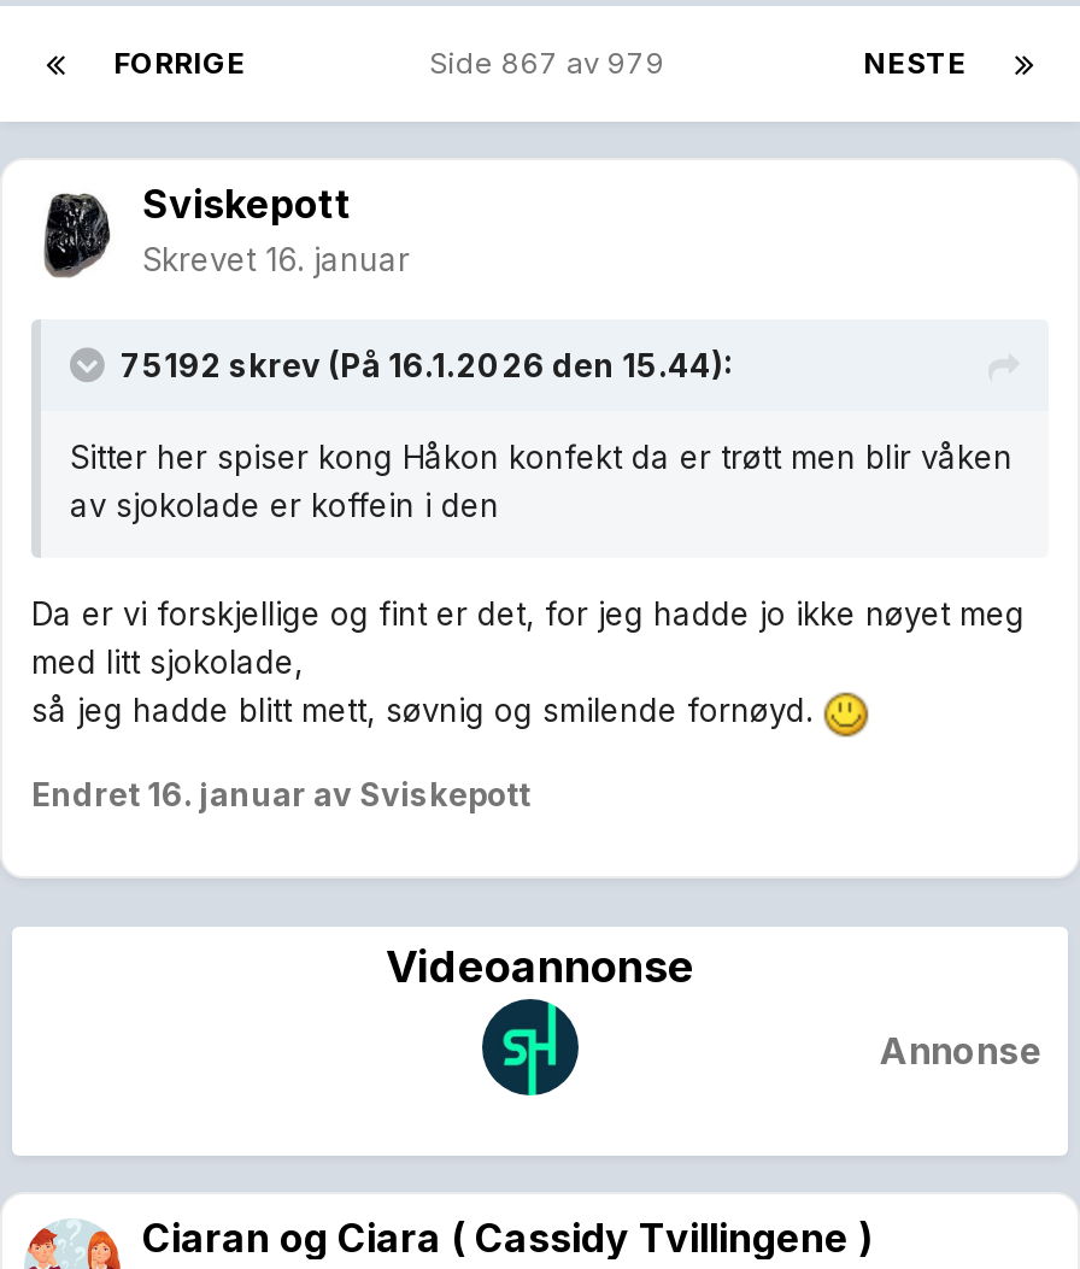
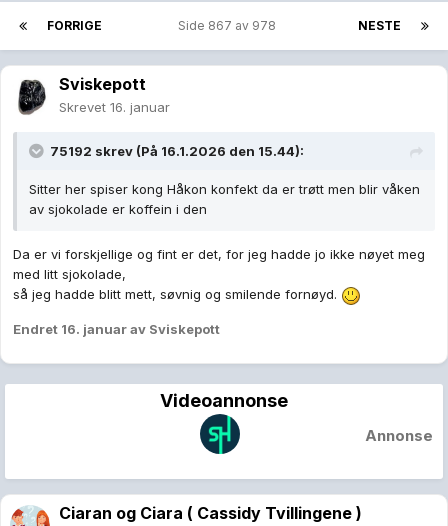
[429,45,680,81] Side 867 av 979 -> [178,18,282,33] Side 867 av 978

